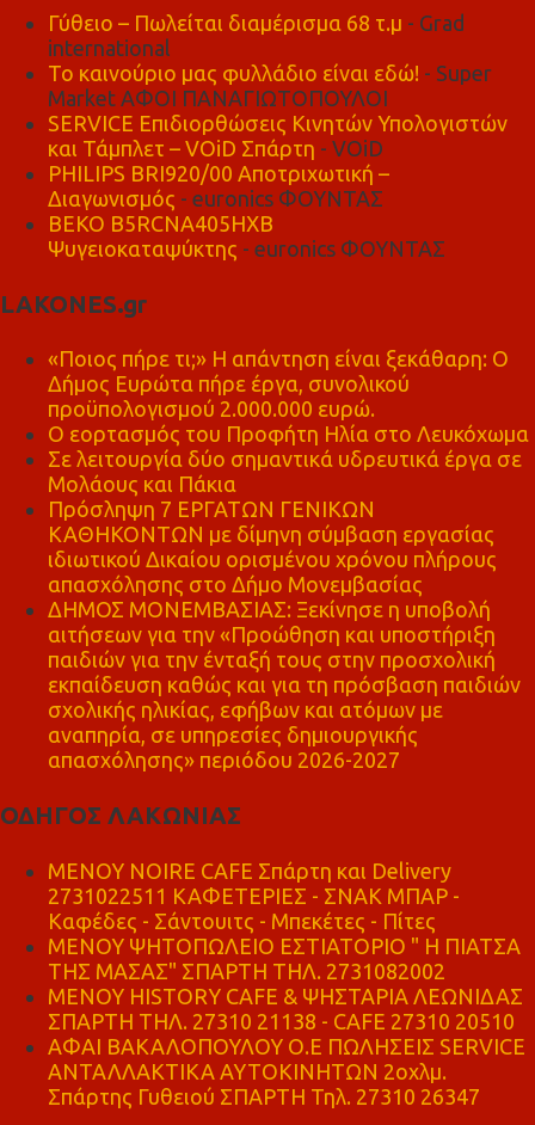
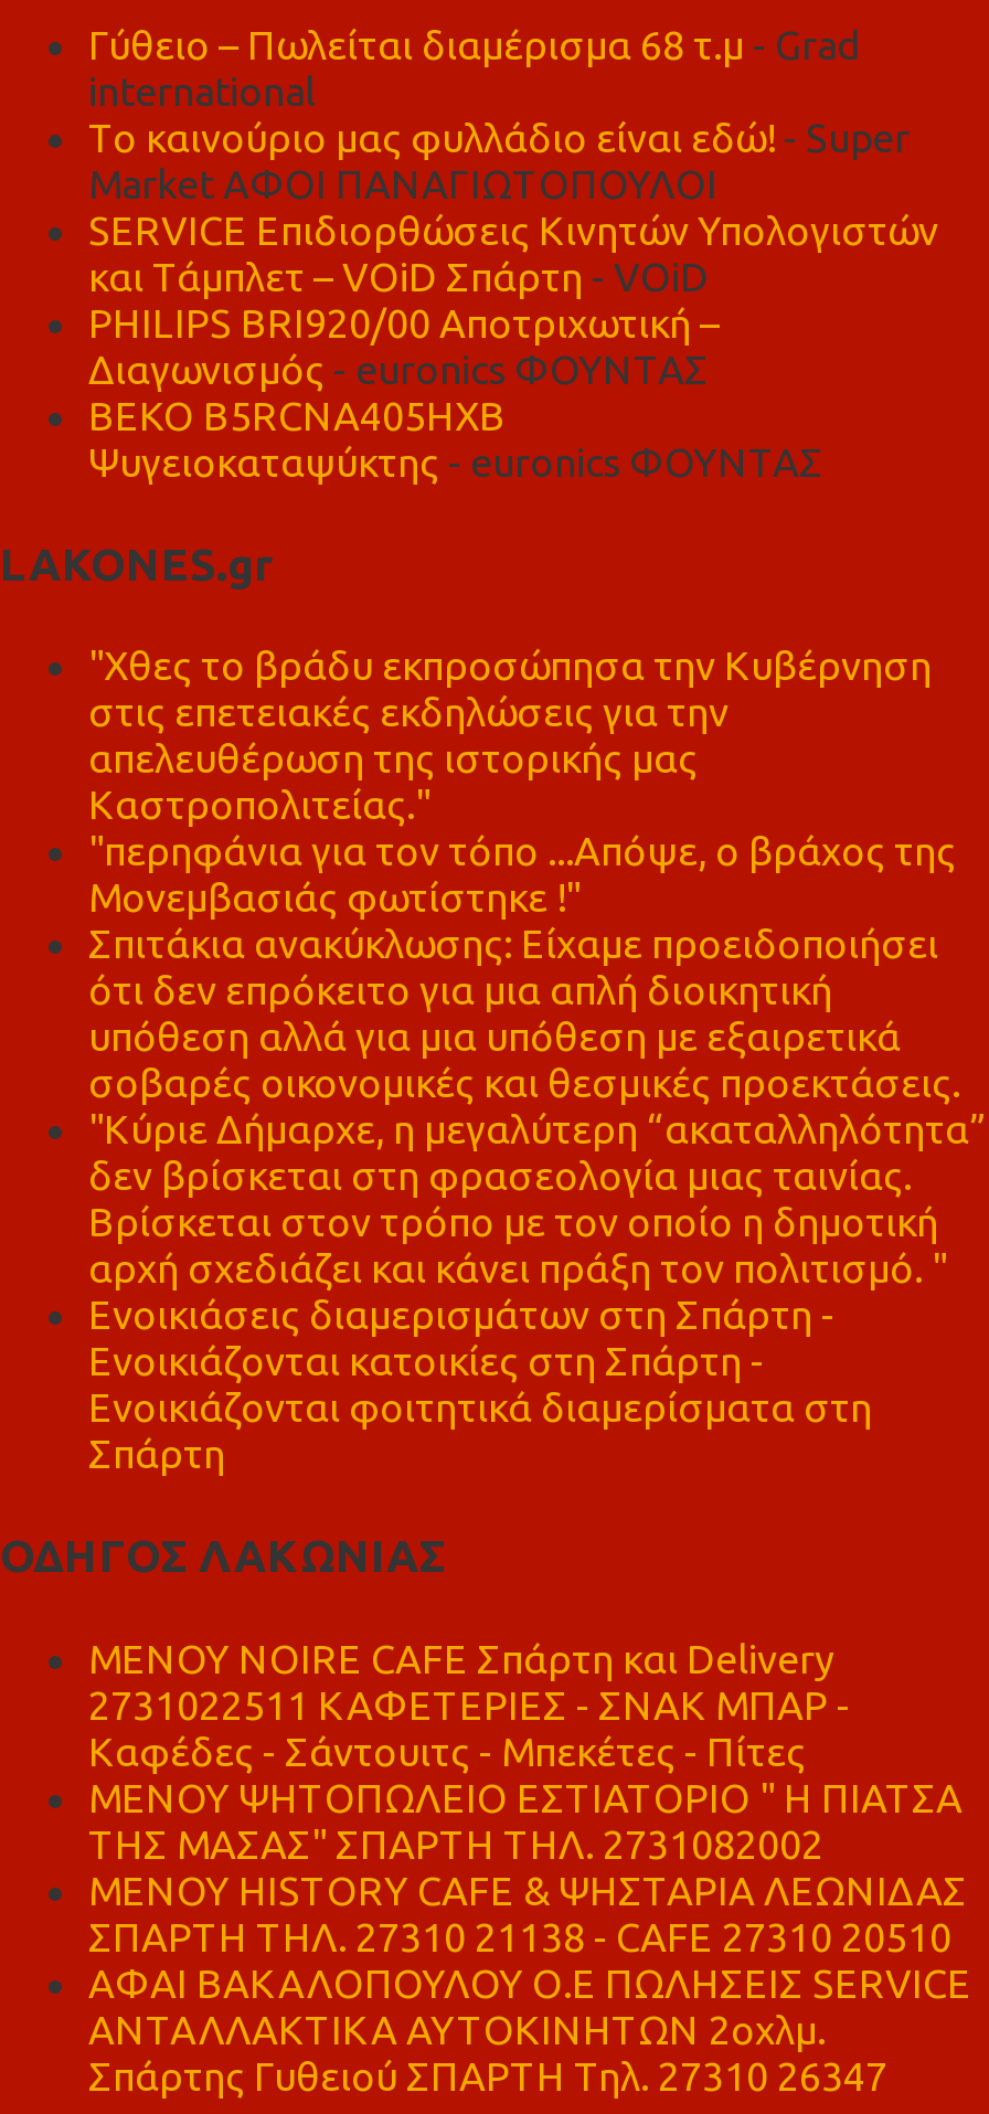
[48,346,529,771] «Ποιος πήρε τι;» Η απάντηση είναι ξεκάθαρη: Ο | Δήμος Ευρώτα πήρε έργα, συνολικού | προϋπολογισμού 2.000.000 ευρώ. | Ο εορτασμός του Προφήτη Ηλία στο Λευκόχωμα | Σε λειτουργία δύο σημαντικά υδρευτικά έργα σε | Μολάους και Πάκια | Πρόσληψη 7 ΕΡΓΑΤΩΝ ΓΕΝΙΚΩΝ | ΚΑΘΗΚΟΝΤΩΝ με δίμηνη σύμβαση εργασίας | ιδιωτικού Δικαίου ορισμένου χρόνου πλήρους | απασχόλησης στο Δήμο Μονεμβασίας | ΔΗΜΟΣ ΜΟΝΕΜΒΑΣΙΑΣ: Ξεκίνησε η υποβολή | αιτήσεων για την «Προώθηση και υποστήριξη | παιδιών για την ένταξή τους στην προσχολική | εκπαίδευση καθώς και για τη πρόσβαση παιδιών | σχολικής ηλικίας, εφήβων και ατόμων με | αναπηρία, σε υπηρεσίες δημιουργικής | απασχόλησης» περιόδου 2026-2027 -> [88,642,985,1475] "Χθες το βράδυ εκπροσώπησα την Κυβέρνηση | στις επετειακές εκδηλώσεις για την | απελευθέρωση της ιστορικής μας | Καστροπολιτείας." | "περηφάνια για τον τόπο ...Απόψε, ο βράχος της | Μονεμβασιάς φωτίστηκε !" | Σπιτάκια ανακύκλωσης: Είχαμε προειδοποιήσει | ότι δεν επρόκειτο για μια απλή διοικητική | υπόθεση αλλά για μια υπόθεση με εξαιρετικά | σοβαρές οικονομικές και θεσμικές προεκτάσεις. | "Κύριε Δήμαρχε, η μεγαλύτερη “ακαταλληλότητα” | δεν βρίσκεται στη φρασεολογία μιας ταινίας. | Βρίσκεται στον τρόπο με τον οποίο η δημοτική | αρχή σχεδιάζει και κάνει πράξη τον πολιτισμό. " | Ενοικιάσεις διαμερισμάτων στη Σπάρτη - | Ενοικιάζονται κατοικίες στη Σπάρτη - | Ενοικιάζονται φοιτητικά διαμερίσματα στη | Σπάρτη

